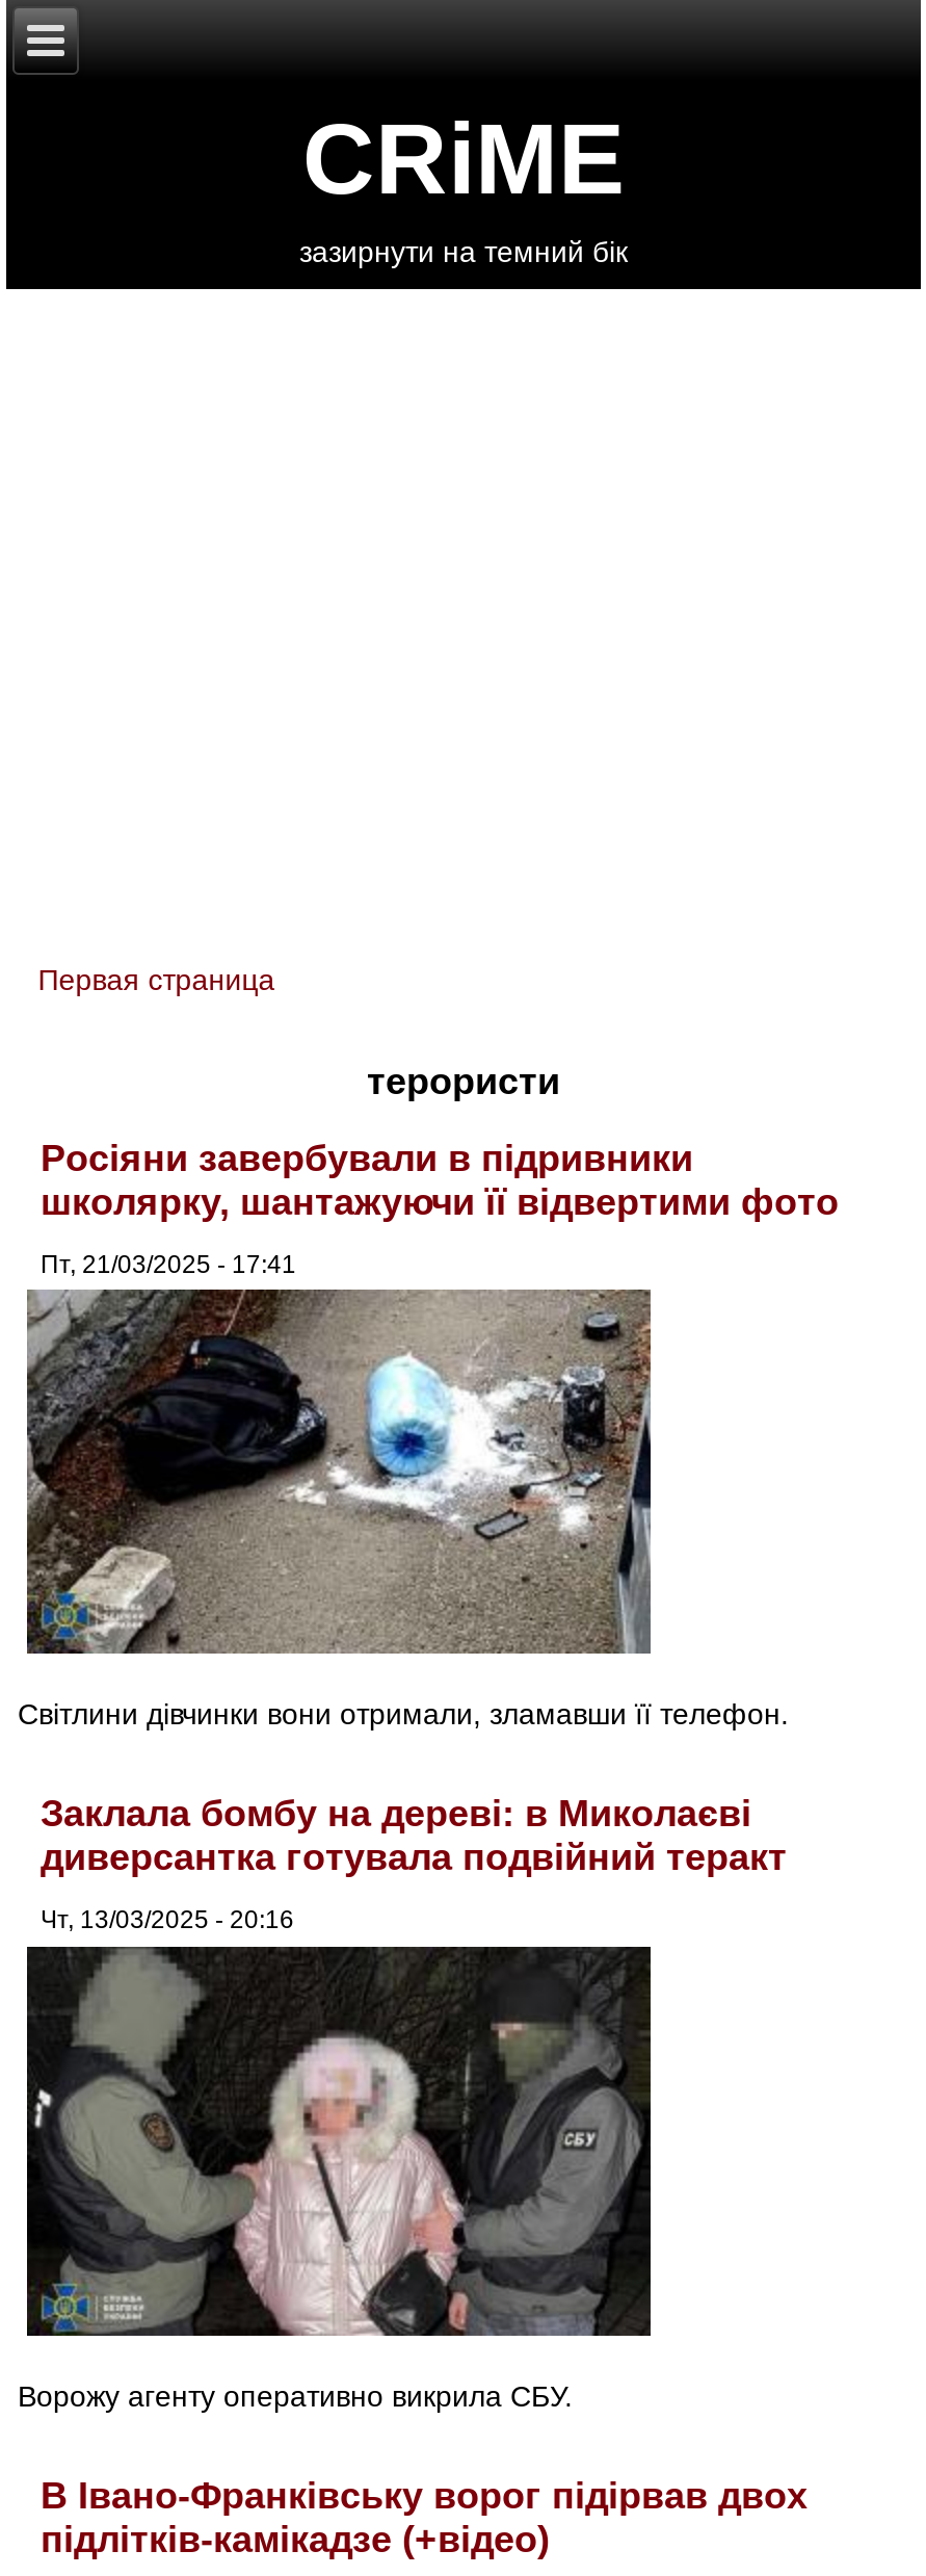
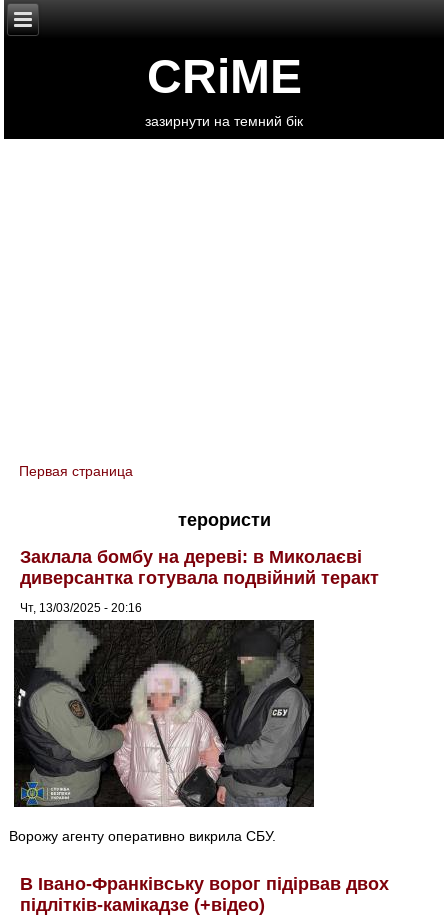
[41,1137,839,1279] Росіяни завербували в підривники | школярку, шантажуючи її відвертими фото | Пт, 21/03/2025 - 17:41 -> none
[18,1290,789,1731] [image] | Світлини дівчинки вони отримали, зламавши її телефон. -> none

